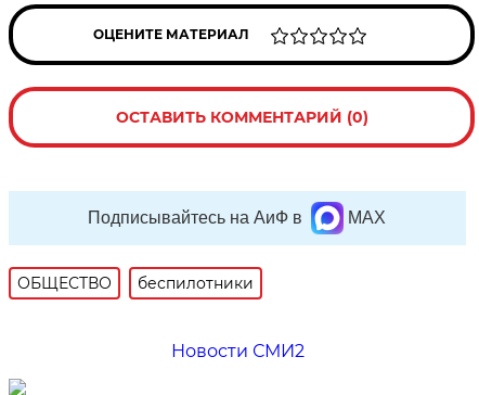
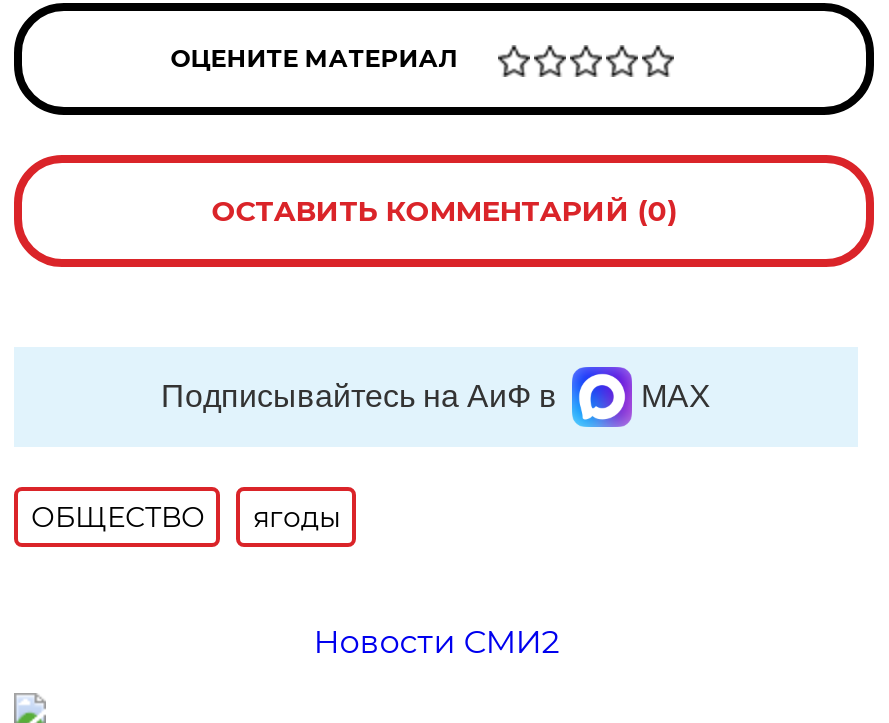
[138,273,254,293] беспилотники -> [253,499,341,535] ягоды

